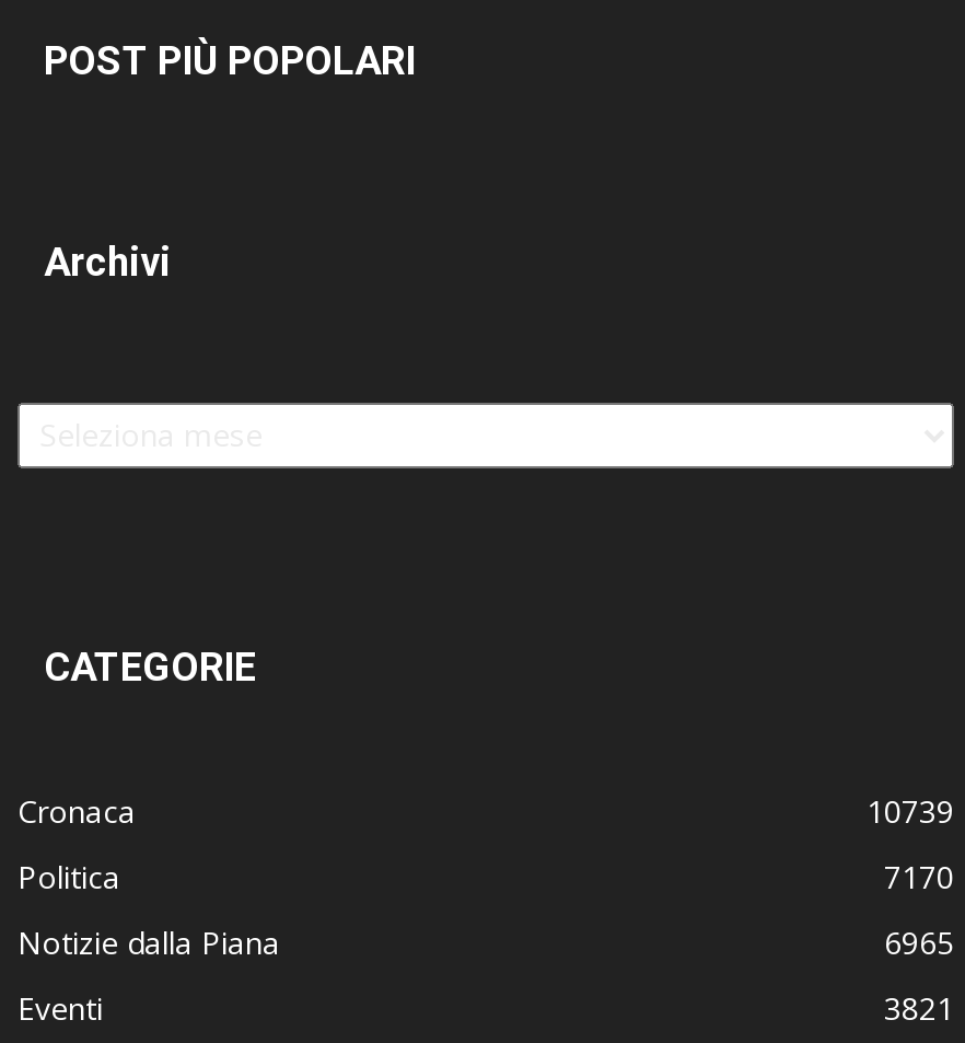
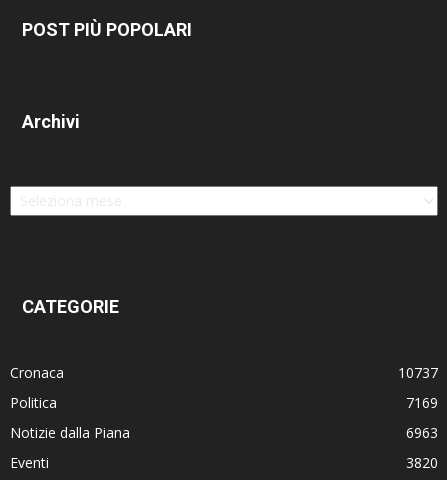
[867,790,954,831] 10739 -> [398,363,438,382] 10737
[884,855,954,897] 7170 -> [406,393,438,412] 7169
[884,921,954,963] 6965 -> [406,423,438,442] 6963
[884,987,954,1028] 3821 -> [406,453,438,472] 3820

